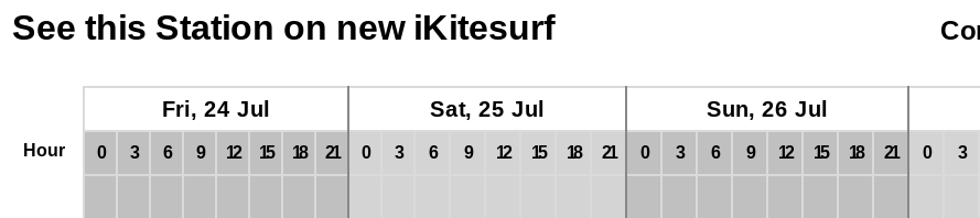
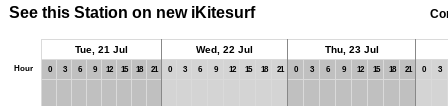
[162,97,270,121] Fri, 24 Jul -> [75,44,128,55] Tue, 21 Jul
[430,97,545,121] Sat, 25 Jul -> [196,44,253,55] Wed, 22 Jul
[707,97,828,121] Sun, 26 Jul -> [324,44,378,55] Thu, 23 Jul

